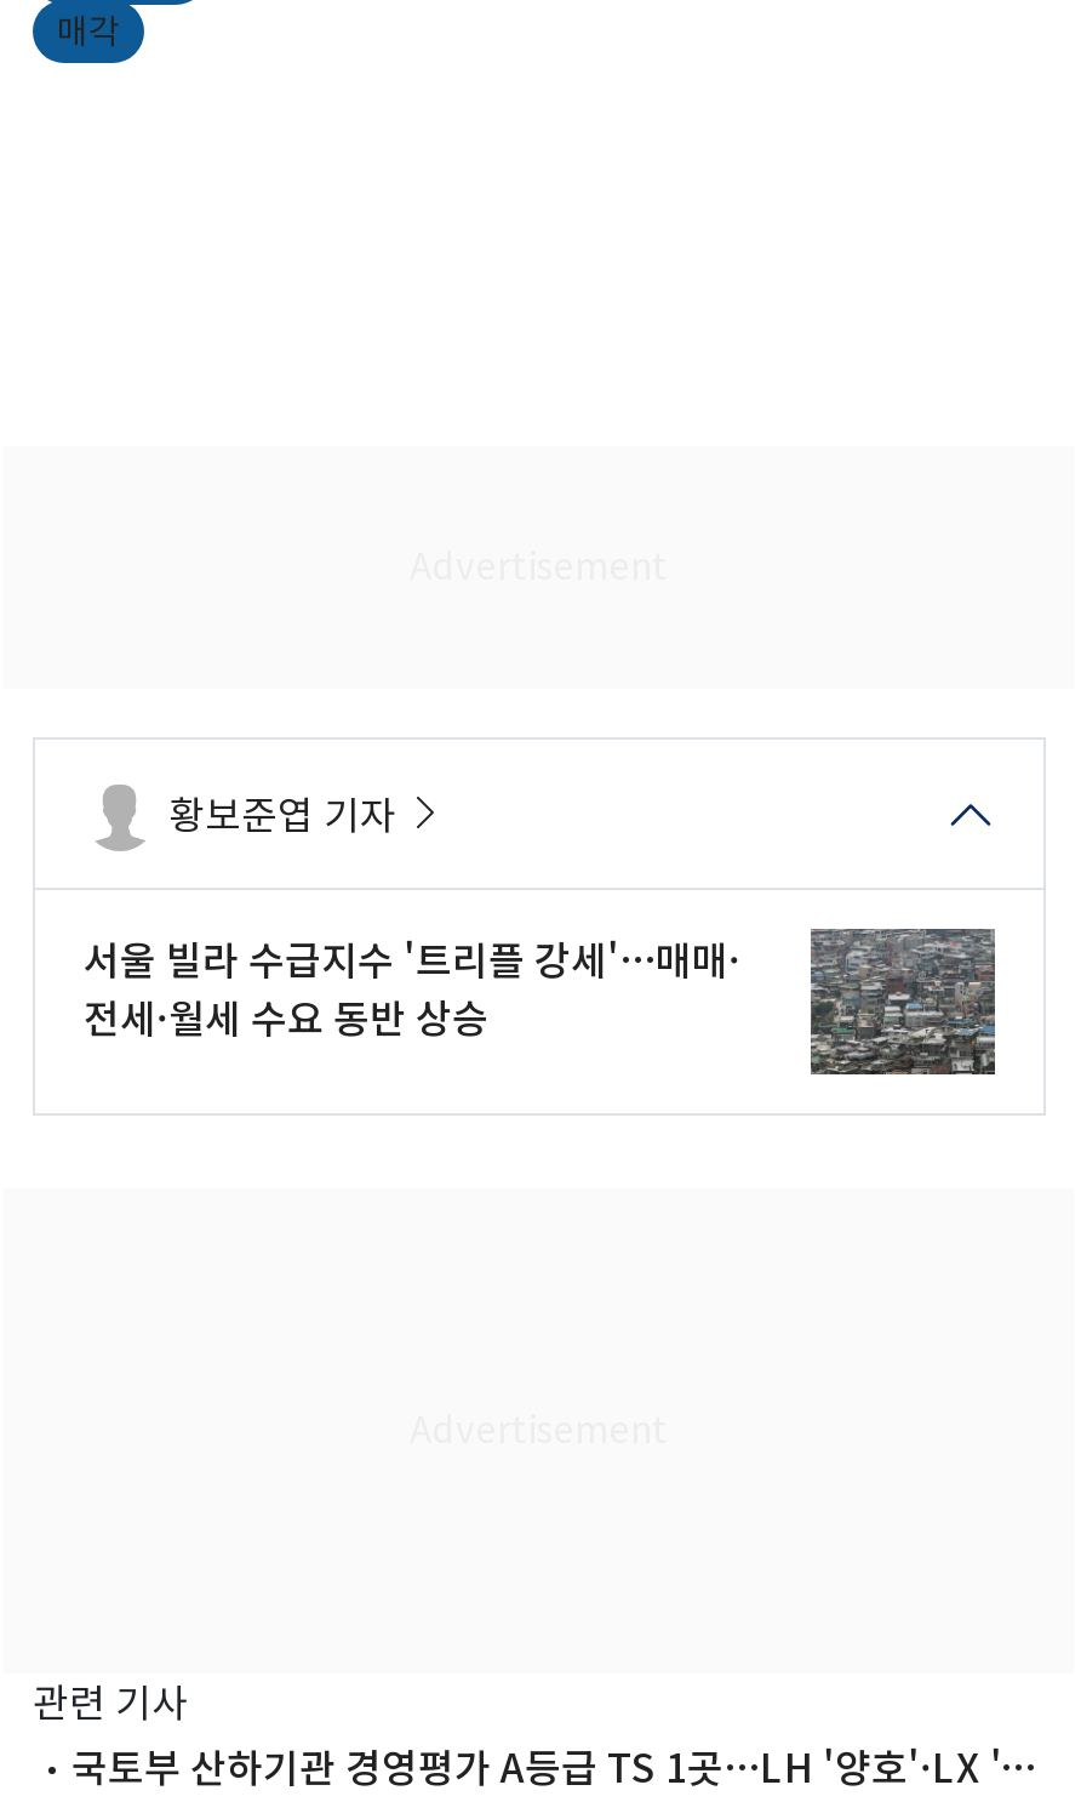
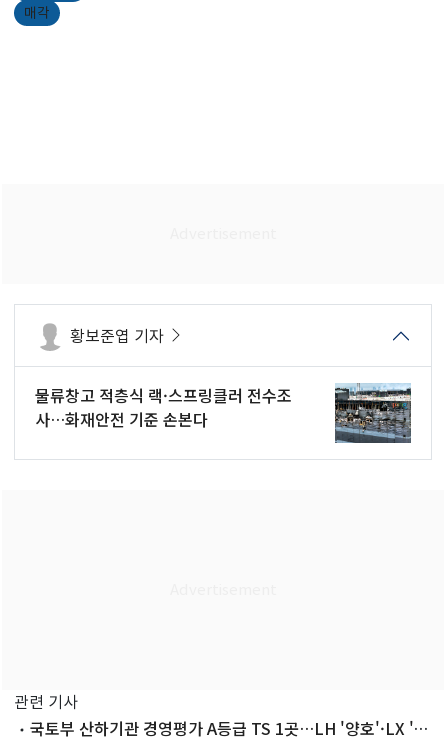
[84,928,740,1045] 서울 빌라 수급지수 '트리플 강세'…매매· | 전세·월세 수요 동반 상승 -> [35,383,292,431] 물류창고 적층식 랙·스프링클러 전수조 | 사…화재안전 기준 손본다
[808,926,997,1077] [image] -> [334,383,411,444] [image]

